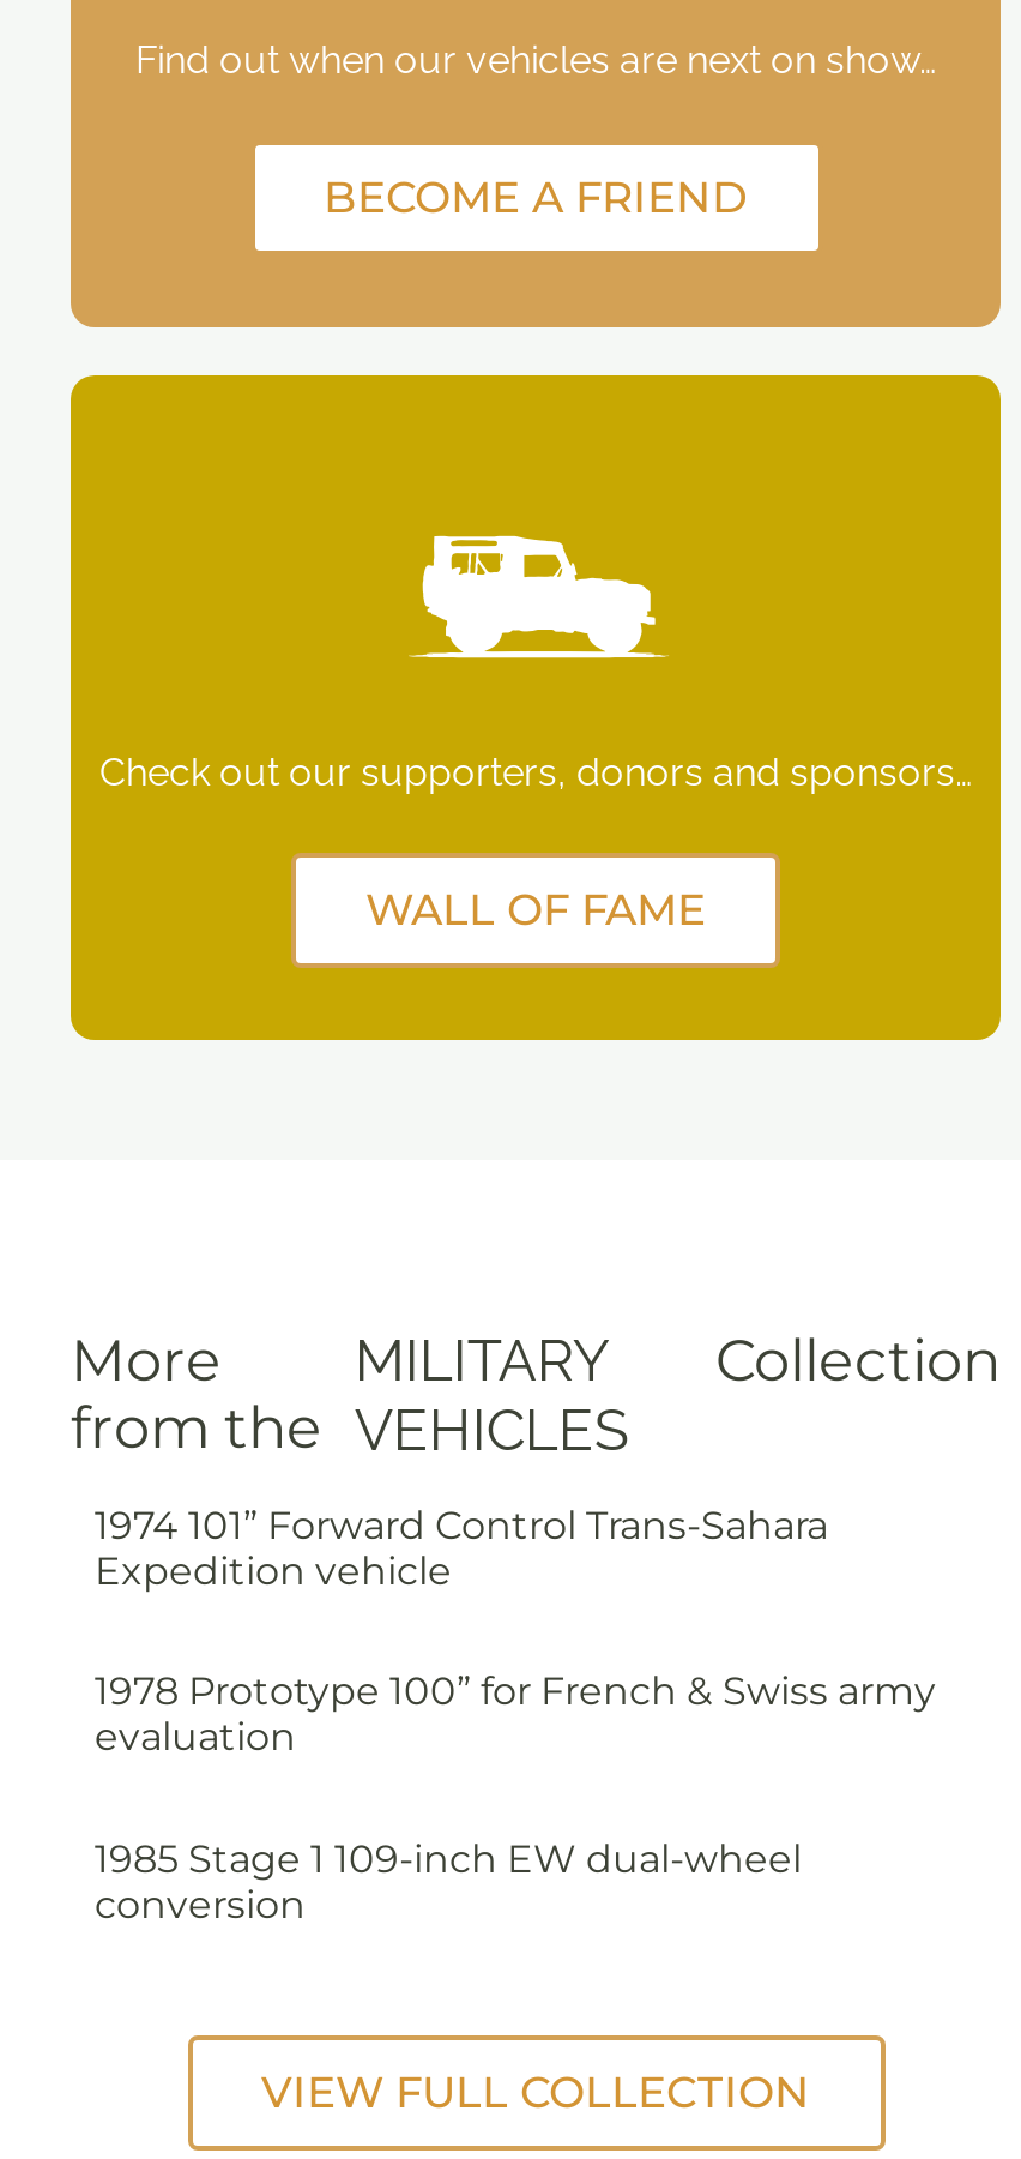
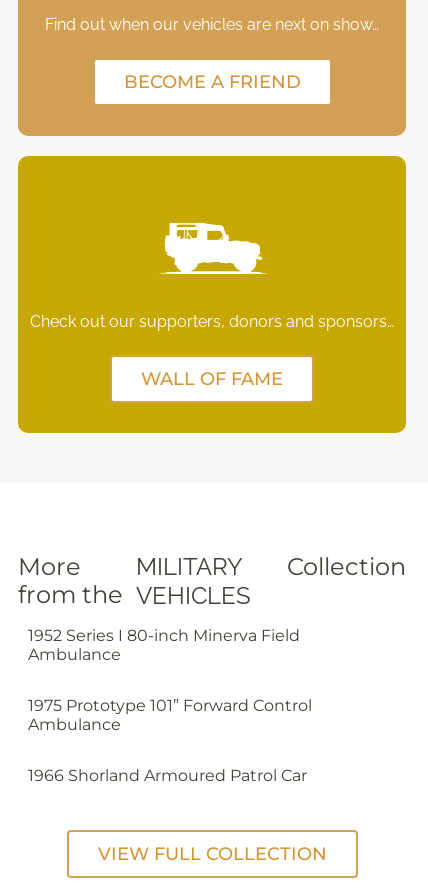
[95,1502,828,1593] 1974 101” Forward Control Trans-Sahara | Expedition vehicle -> [28,626,300,664] 1952 Series I 80-inch Minerva Field | Ambulance
[95,1669,936,1761] 1978 Prototype 100” for French & Swiss army | evaluation -> [28,696,312,734] 1975 Prototype 101” Forward Control | Ambulance
[95,1837,802,1928] 1985 Stage 1 109-inch EW dual-wheel | conversion -> [28,766,307,785] 1966 Shorland Armoured Patrol Car

